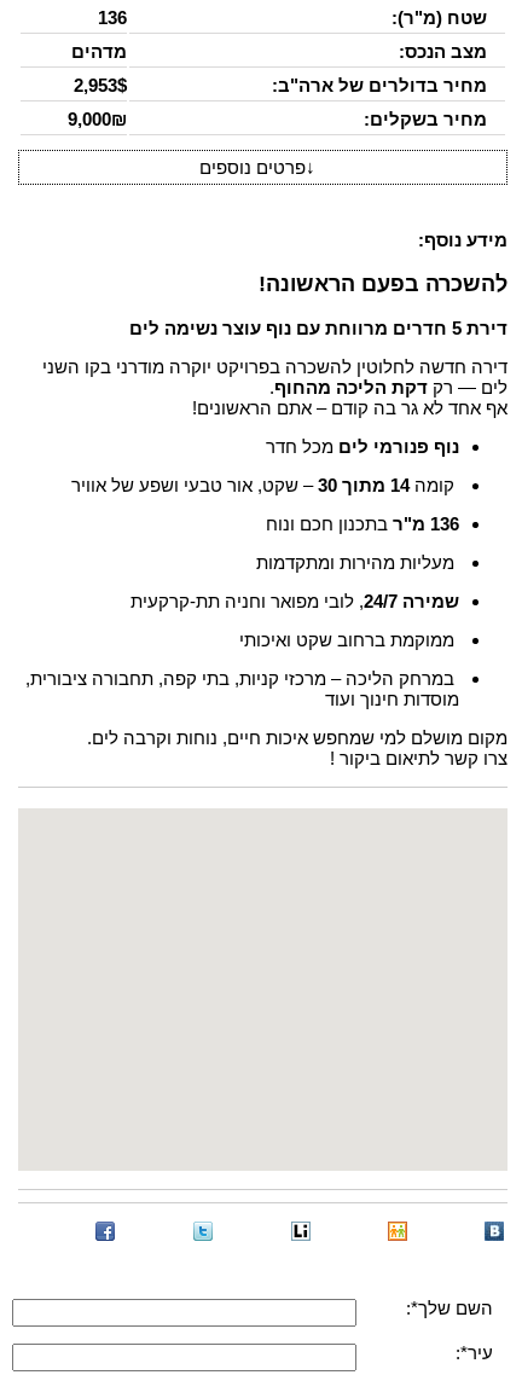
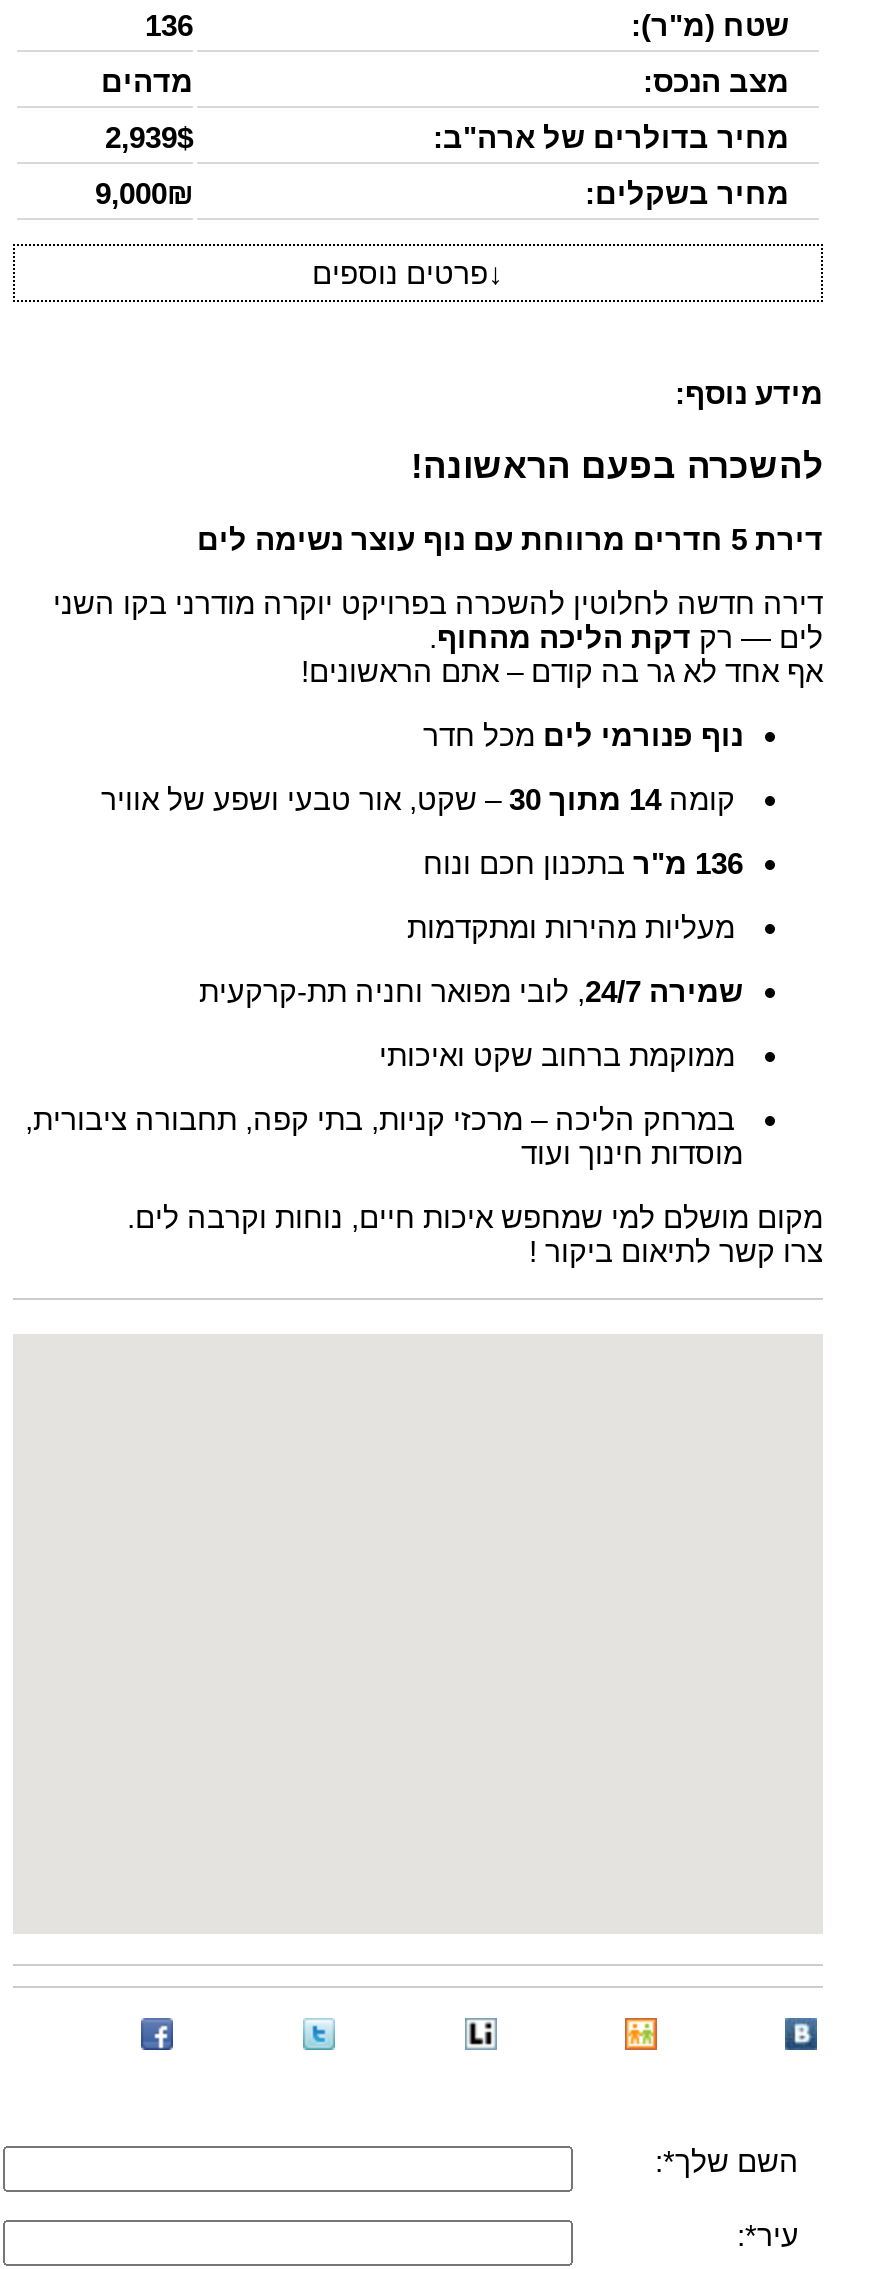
[74,75,127,96] 2,953$ -> [105,120,193,154] 2,939$

